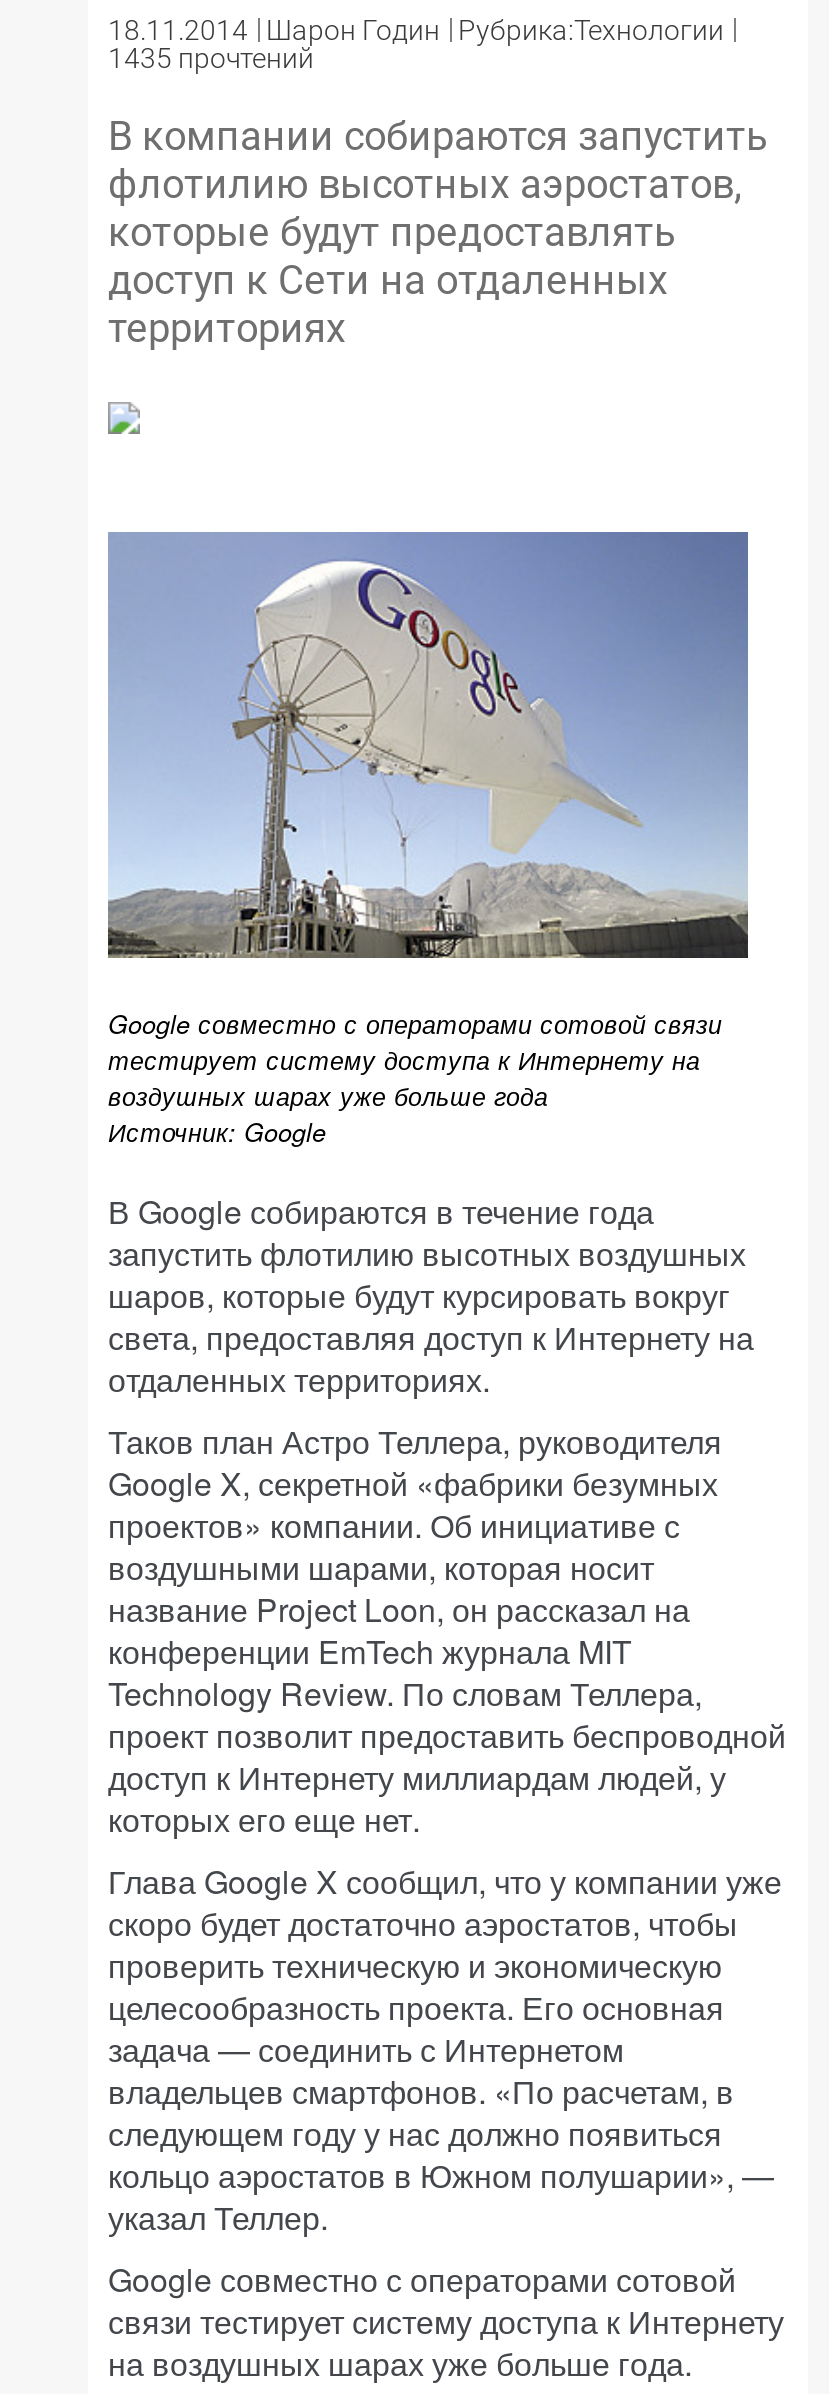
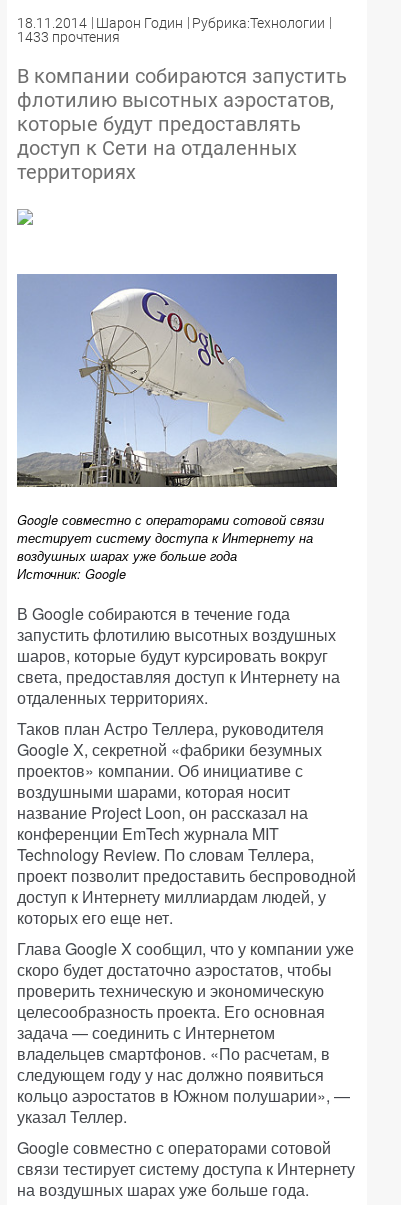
[108,42,314,74] 1435 прочтений -> [17,29,120,45] 1433 прочтения

